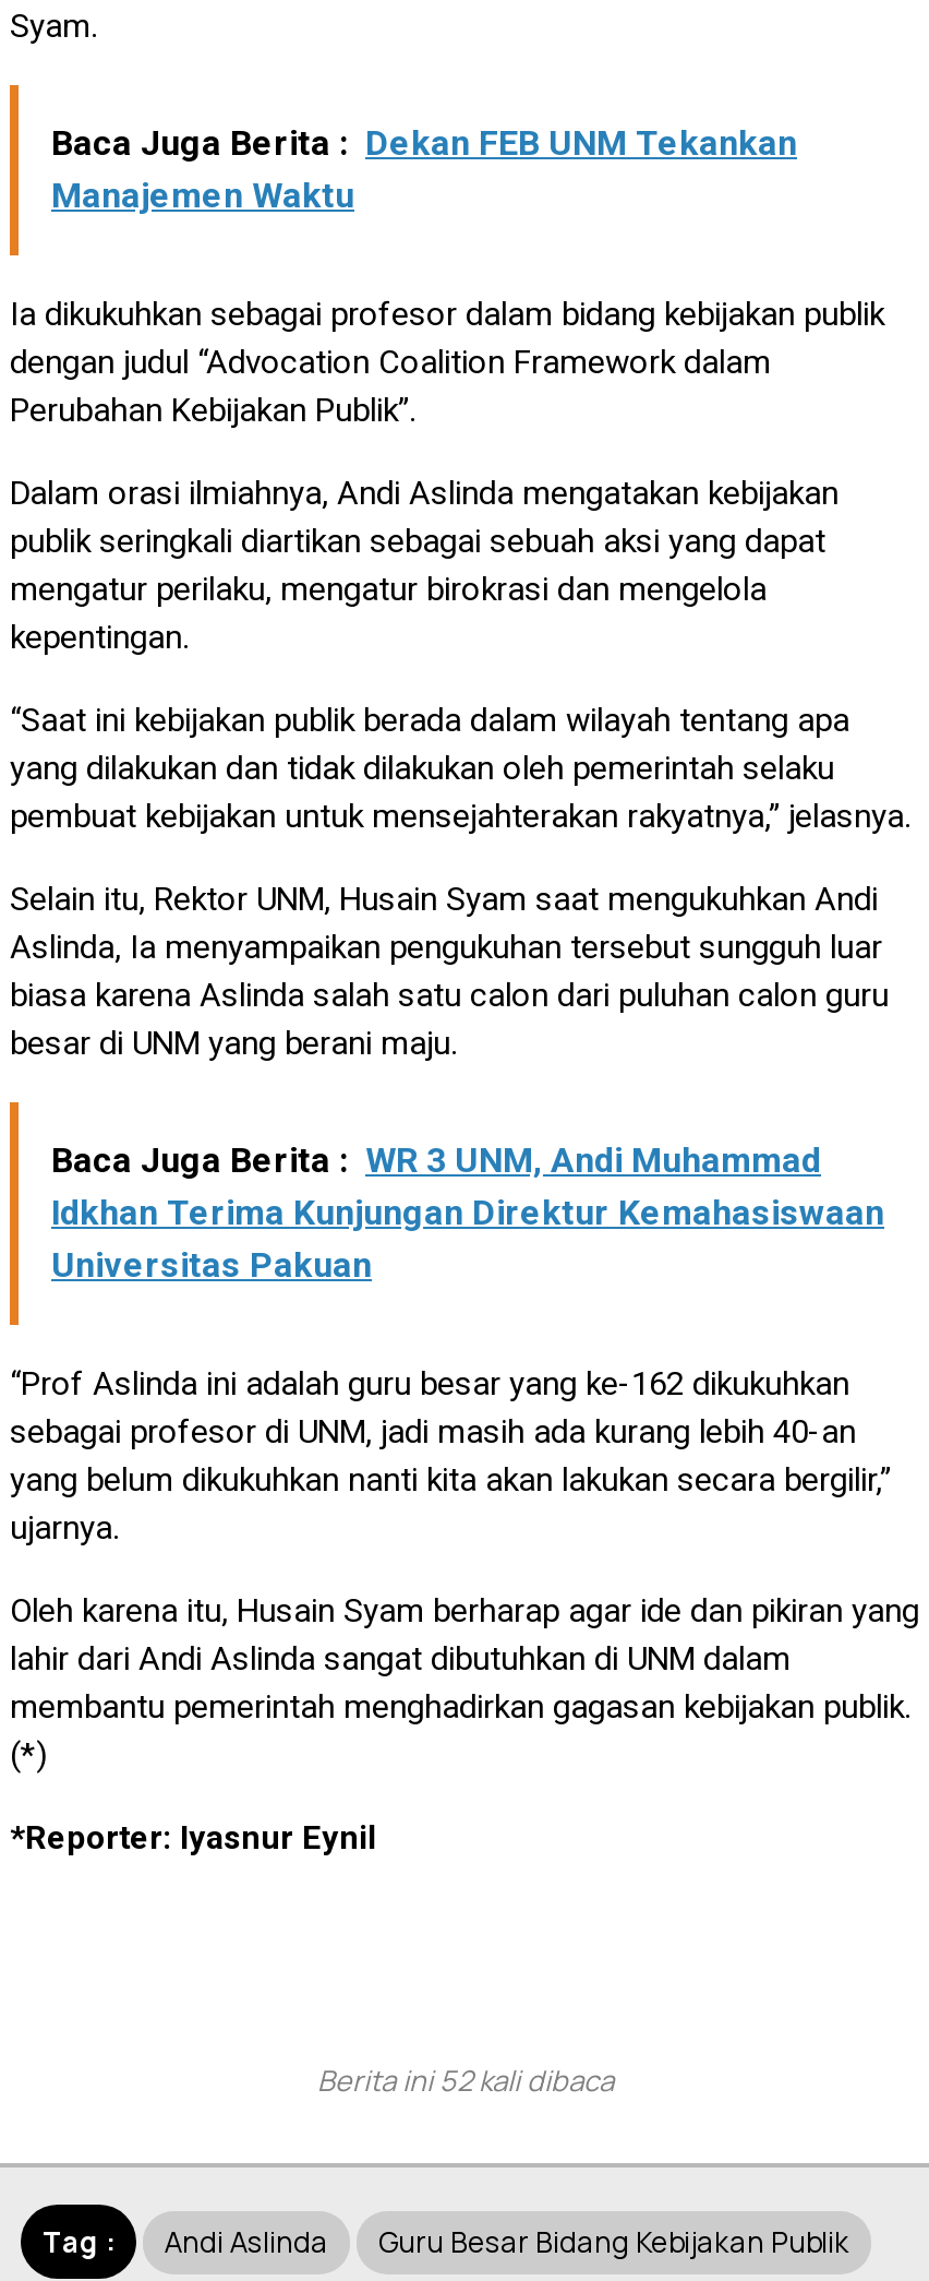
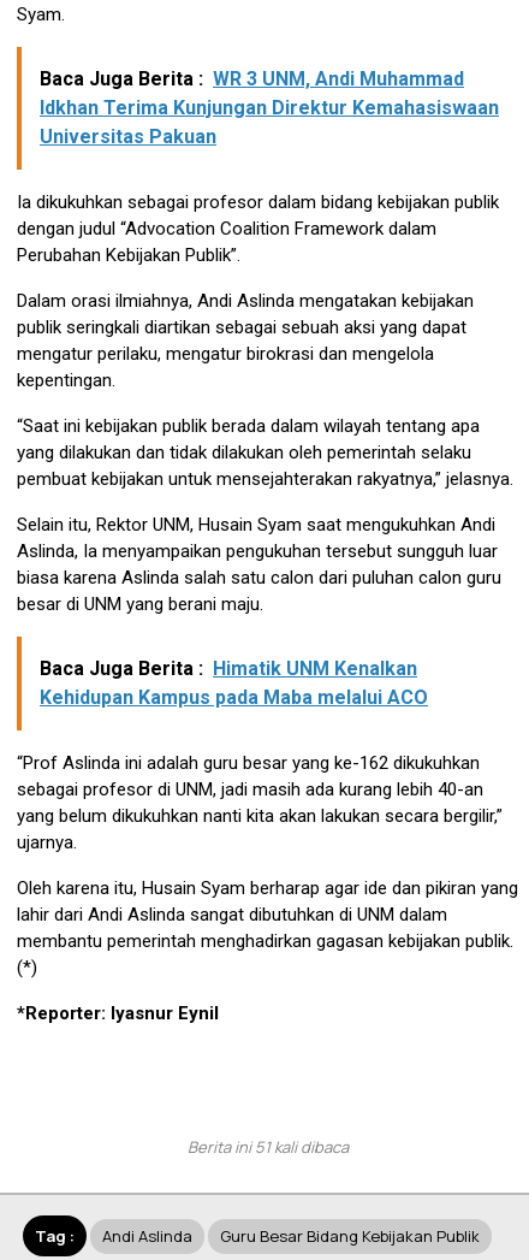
[51,123,797,217] Baca Juga Berita : Dekan FEB UNM Tekankan | Manajemen Waktu -> none
moved [10,296,910,1064] -> [17,192,513,615]: Ia dikukuhkan sebagai profesor dalam bidang kebijakan publik | dengan judul “Advocation Coalition Framework dalam | Perubahan Kebijakan Publik”. | ... | biasa karena Aslinda salah satu calon dari puluhan calon guru | besar di UNM yang berani maju.
none -> [40,658,428,709] Baca Juga Berita : Himatik UNM Kenalkan | Kehidupan Kampus pada Maba melalui ACO
moved [51,1140,884,1287] -> [40,68,499,149]: Baca Juga Berita : WR 3 UNM, Andi Muhammad | Idkhan Terima Kunjungan Direktur Kemahasiswaan | Universitas Pakuan
[317,2061,614,2101] Berita ini 52 kali dibaca -> [188,1137,349,1158] Berita ini 51 kali dibaca

